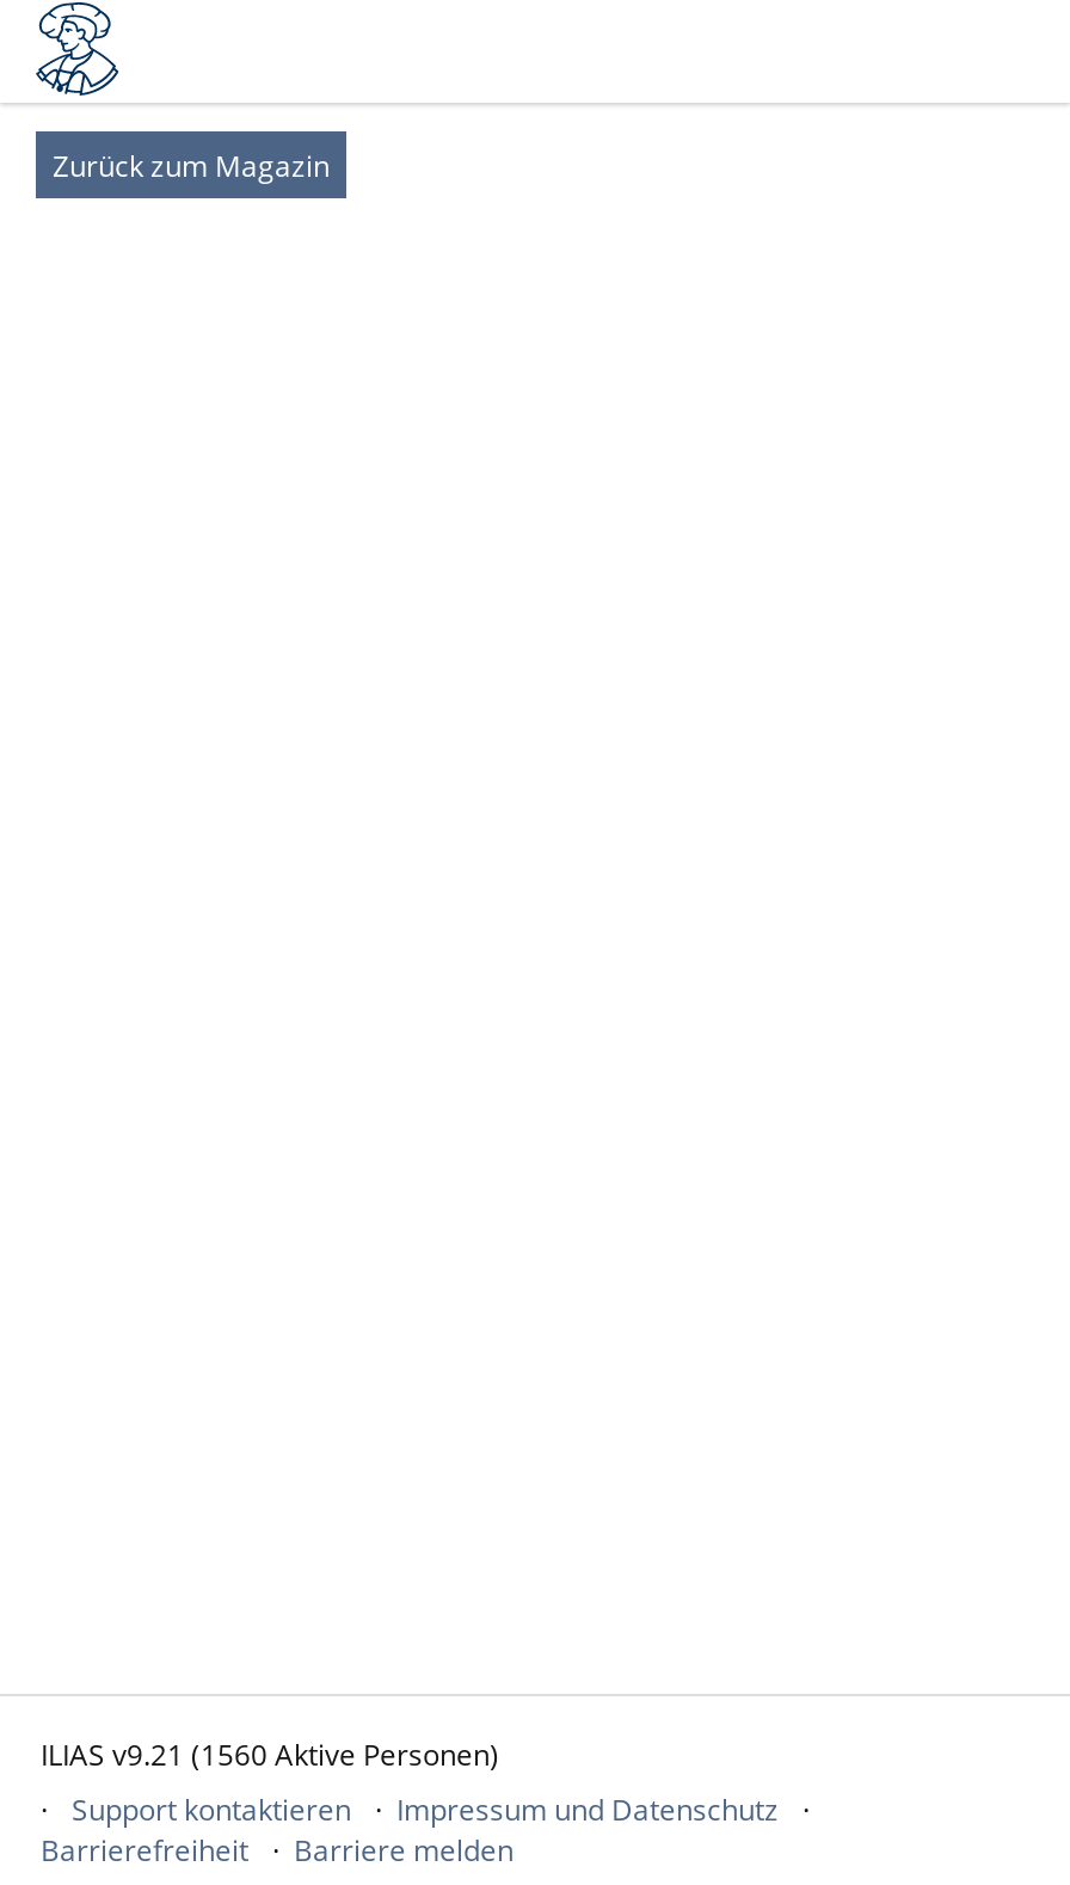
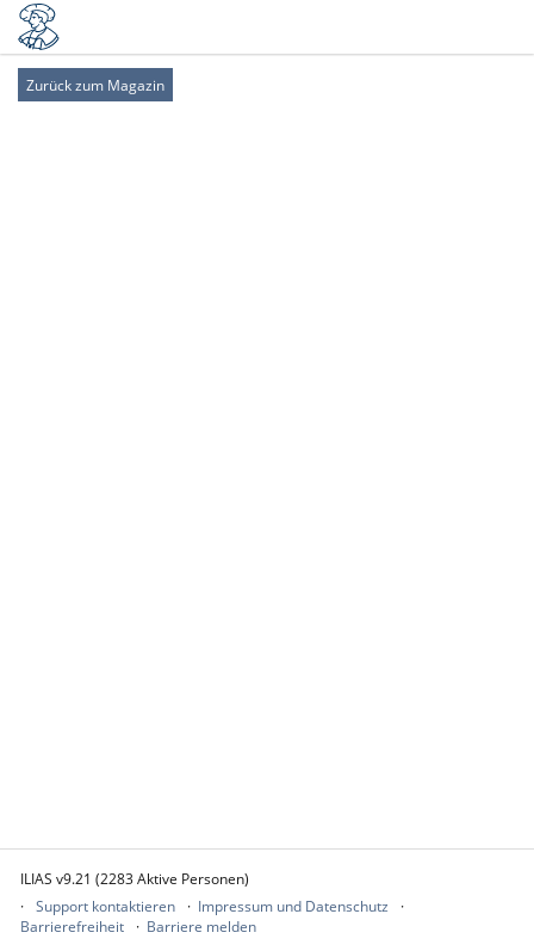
[41,1734,499,1775] ILIAS v9.21 (1560 Aktive Personen) -> [20,869,249,889] ILIAS v9.21 (2283 Aktive Personen)

